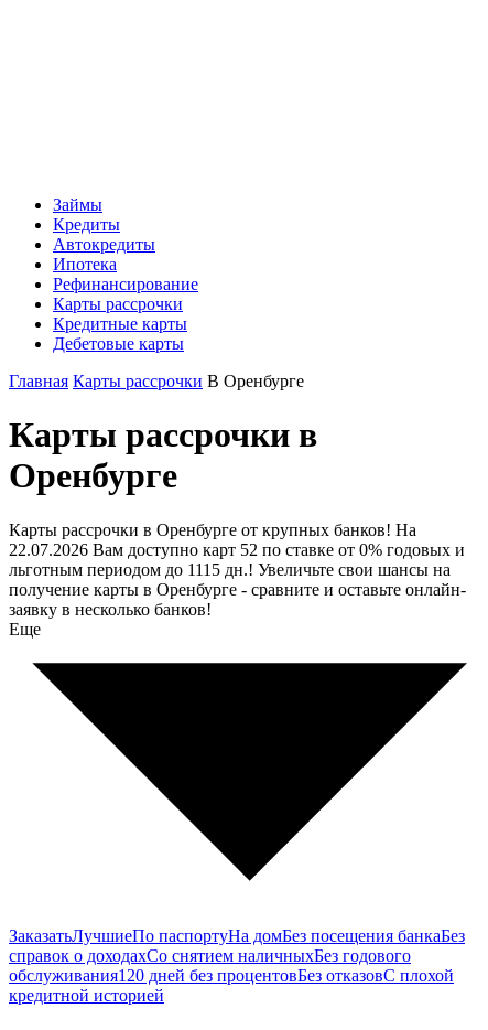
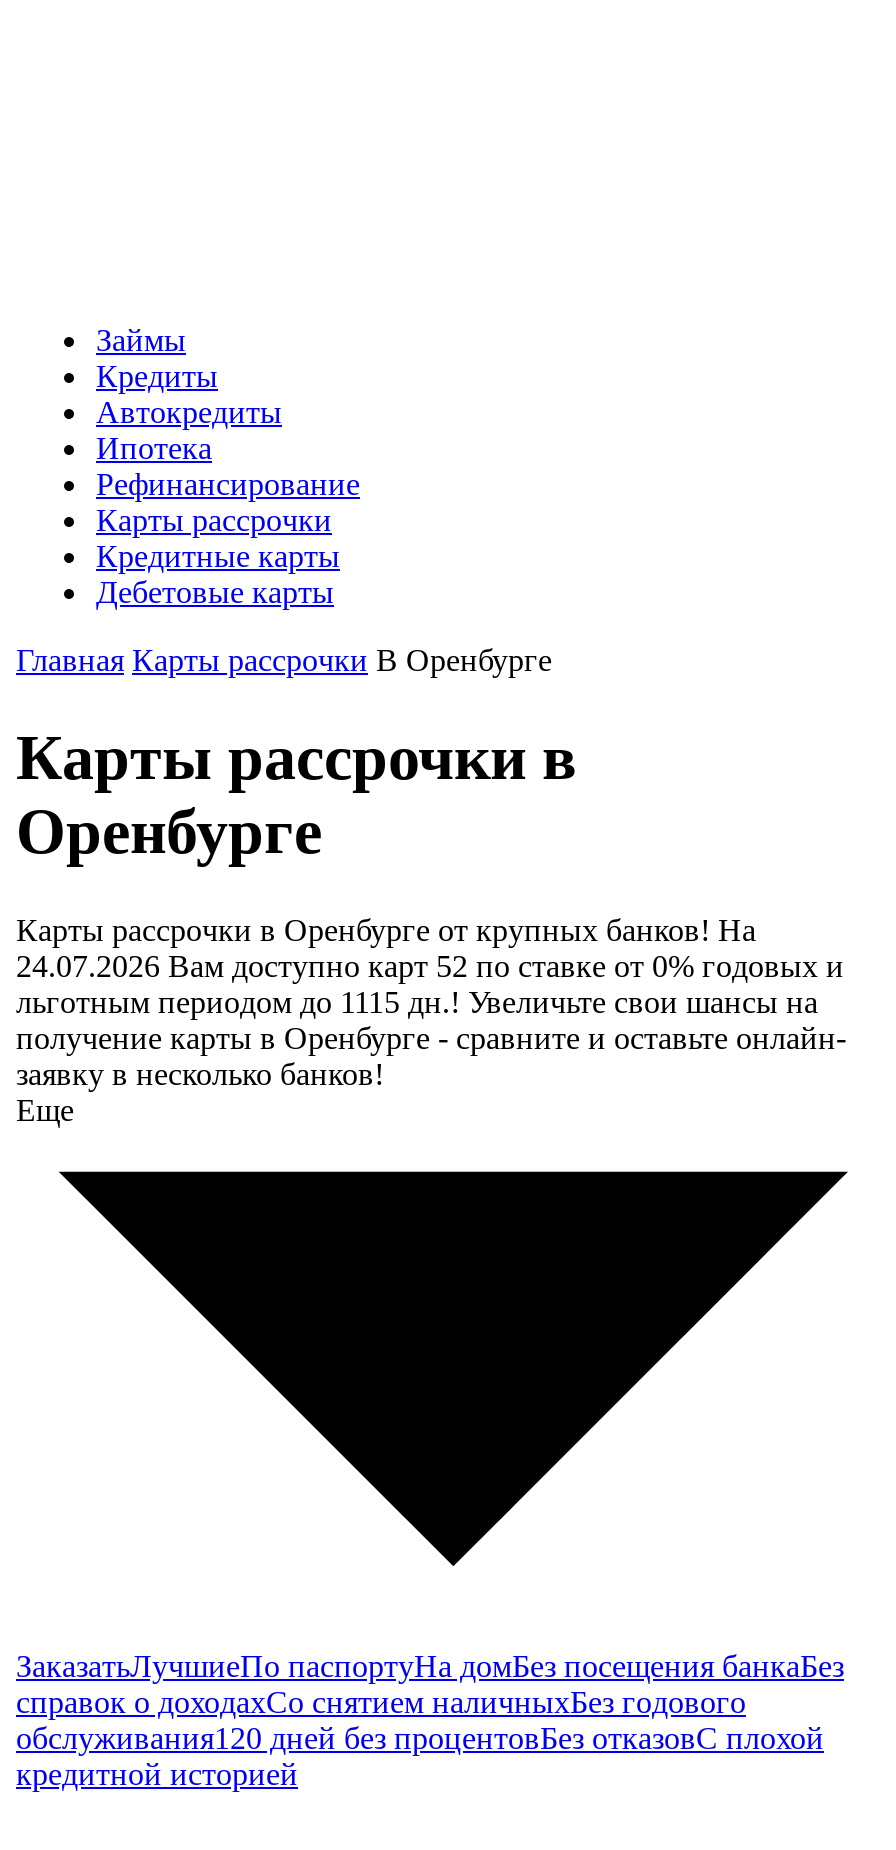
[9,540,465,559] 22.07.2026 Вам доступно карт 52 по ставке от 0% годовых и -> [16,949,844,983] 24.07.2026 Вам доступно карт 52 по ставке от 0% годовых и

